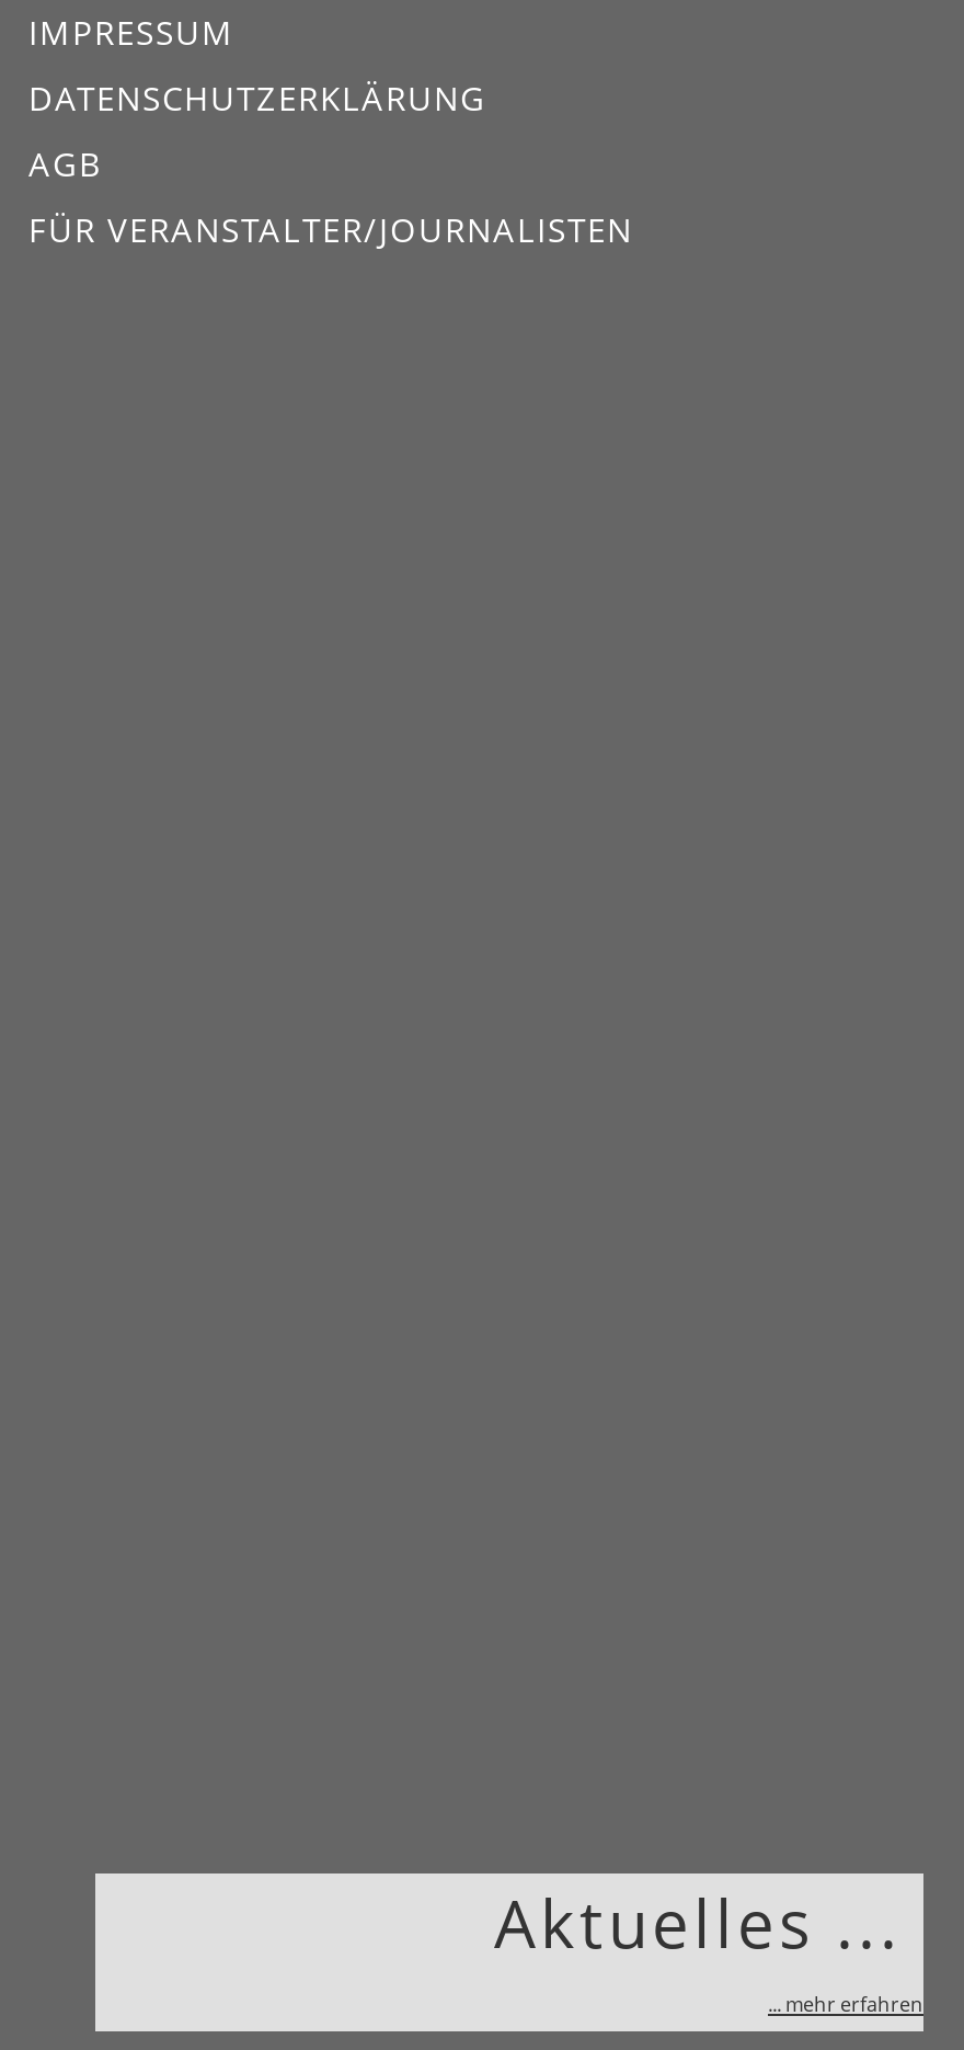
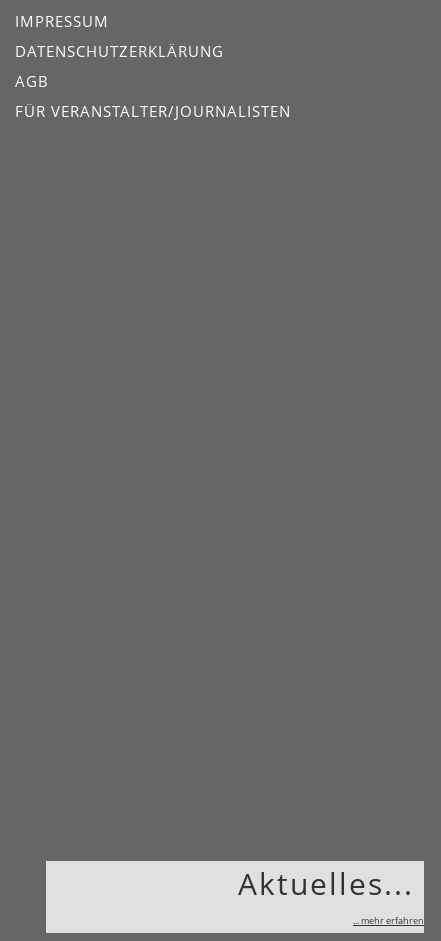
[494,1878,902,1968] Aktuelles ... -> [238,863,414,904] Aktuelles...

